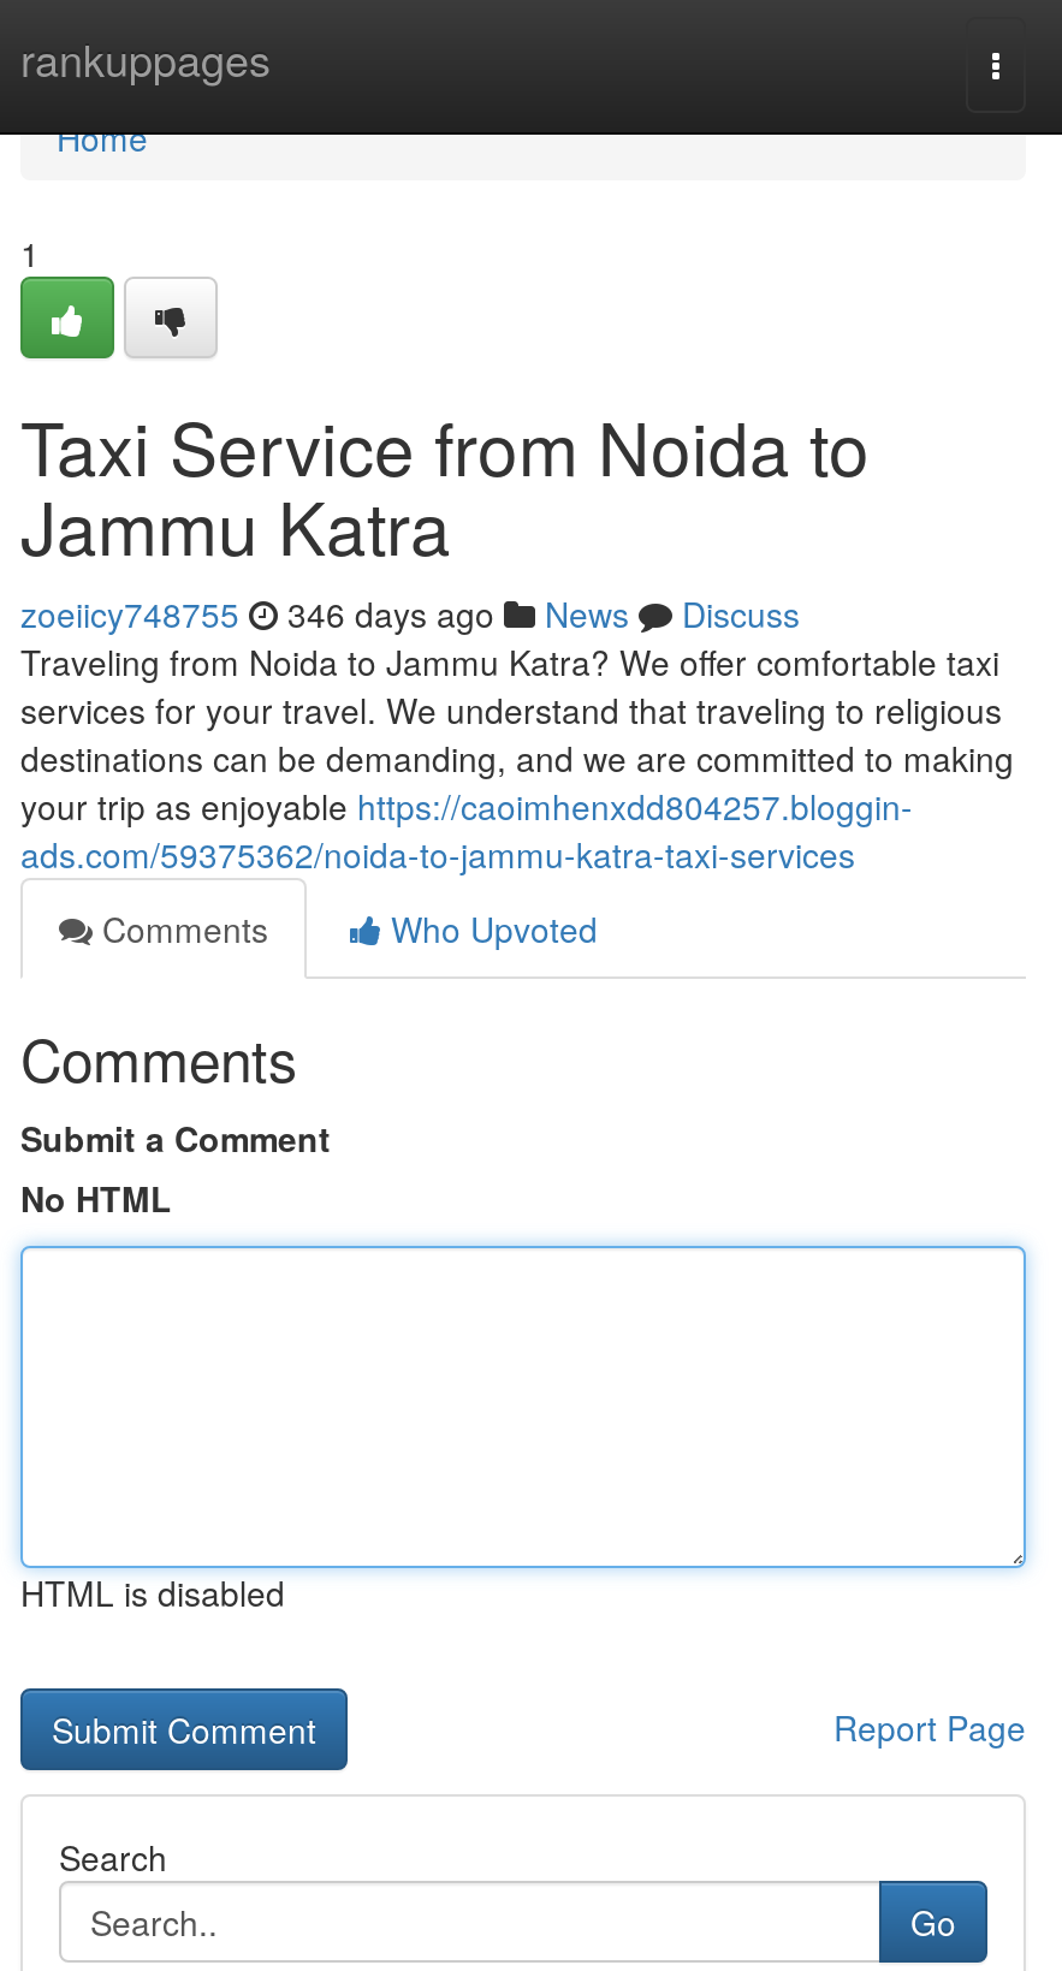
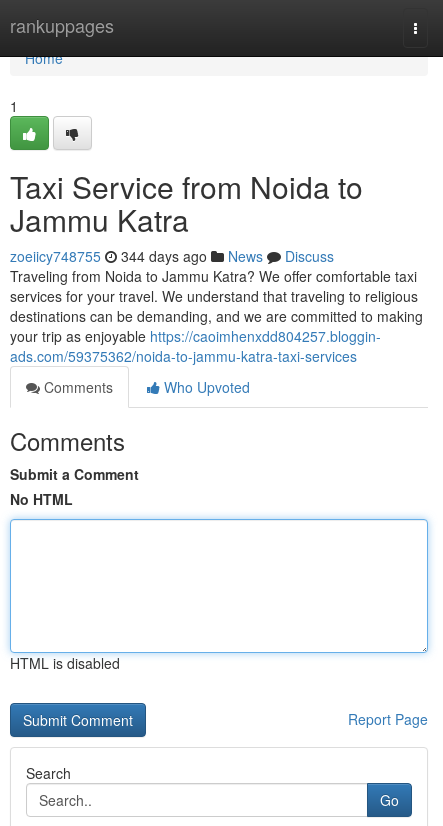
[20,589,800,637] zoeiicy748755 346 days ago News Discuss -> [10,246,334,266] zoeiicy748755 344 days ago News Discuss

